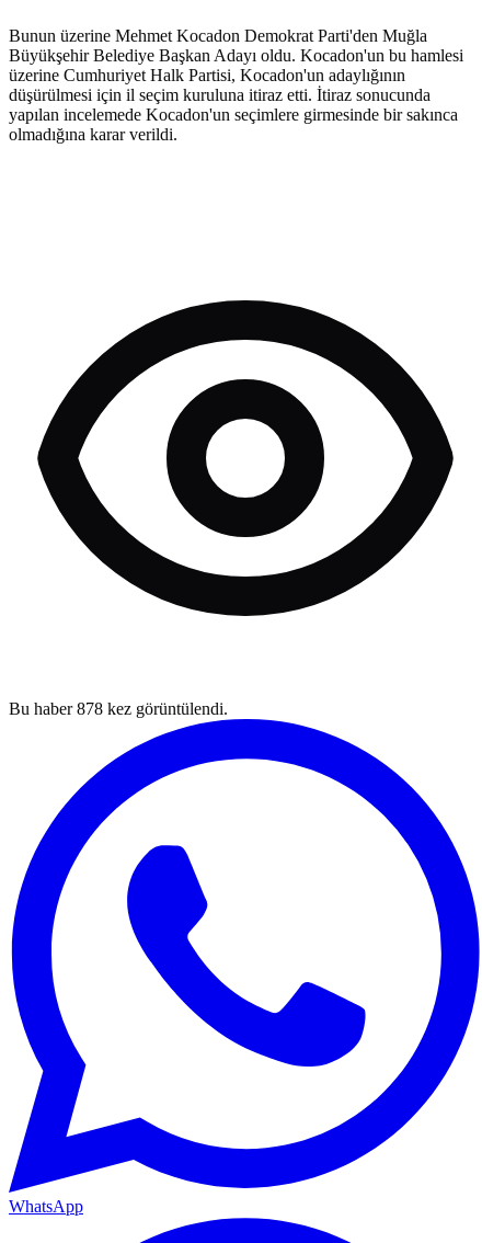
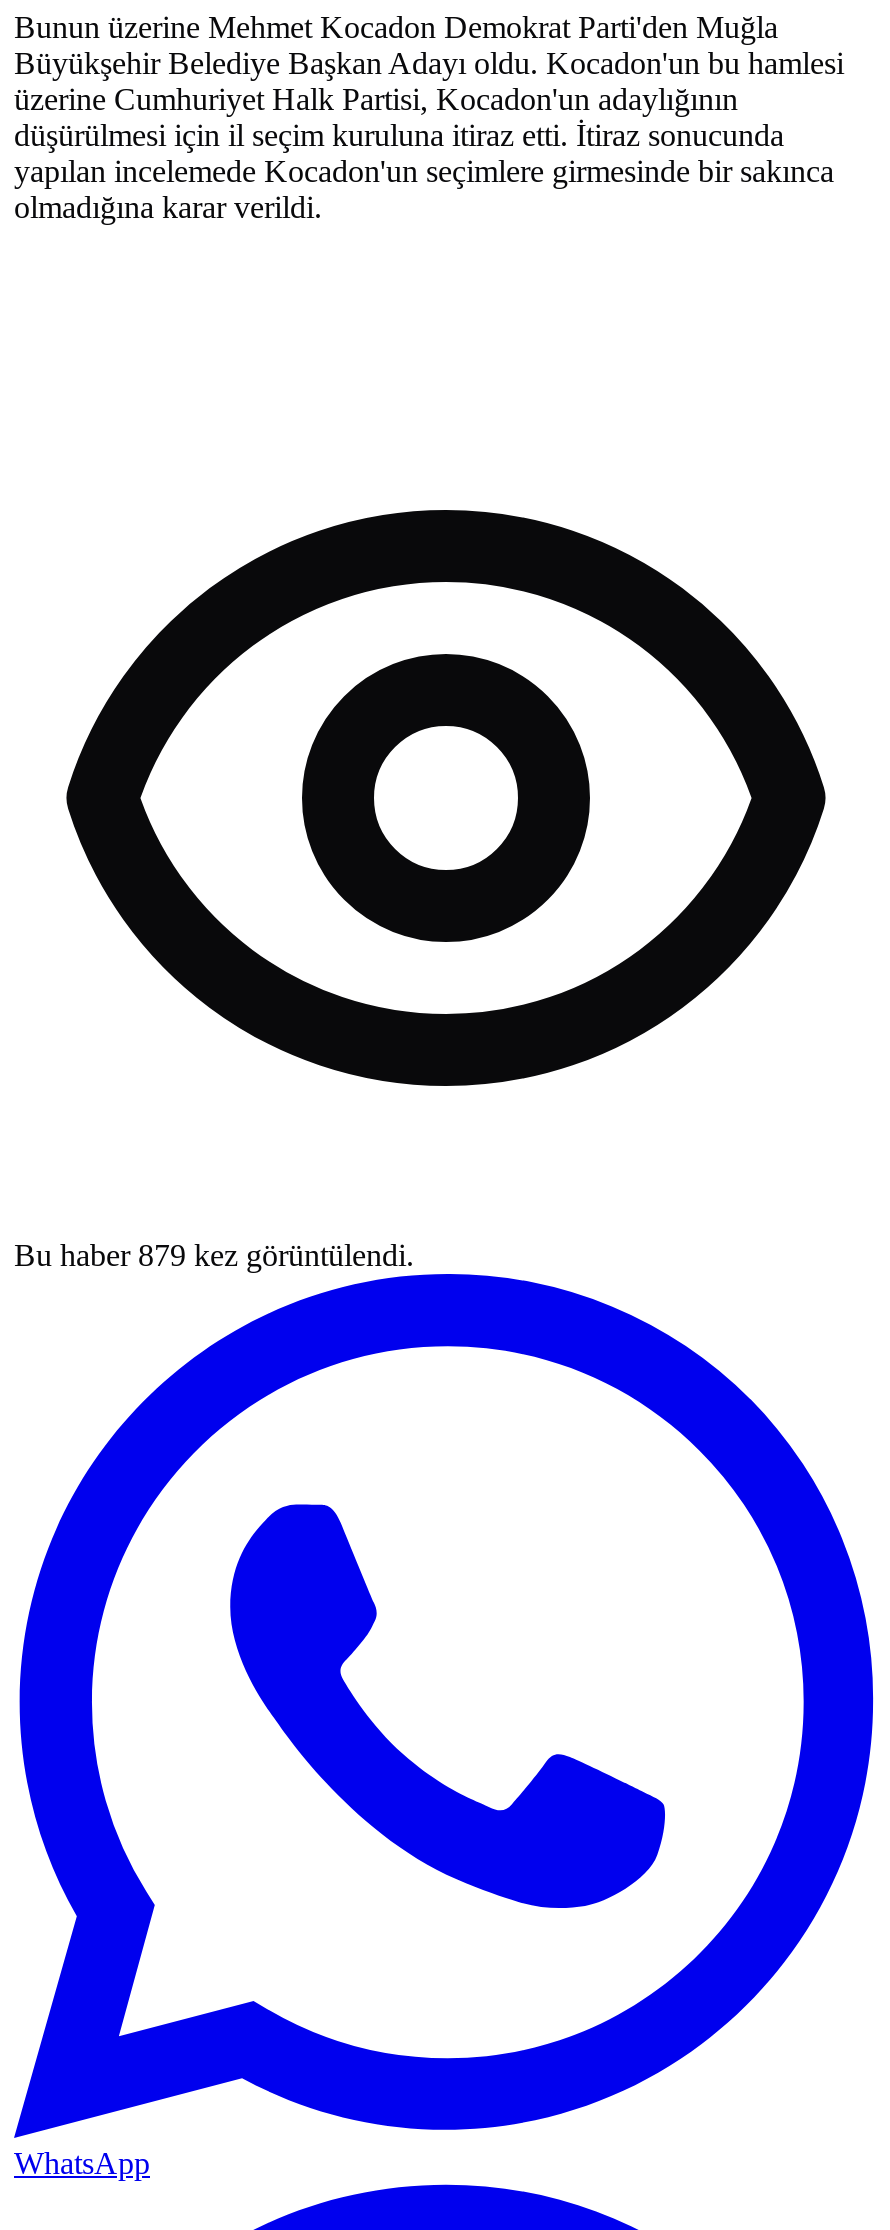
[9,700,228,718] Bu haber 878 kez görüntülendi. -> [14,1238,414,1272] Bu haber 879 kez görüntülendi.

